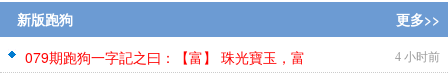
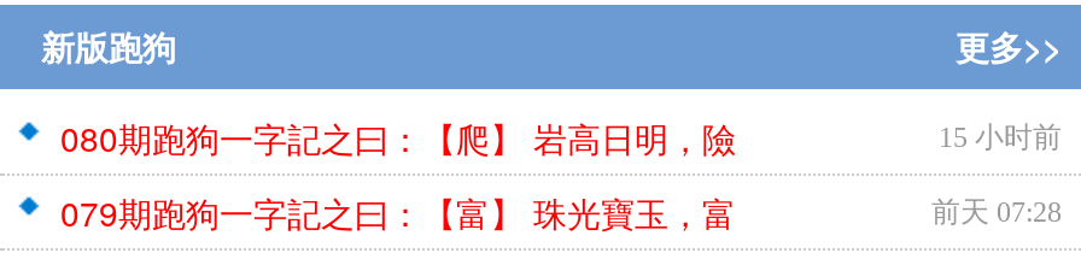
[395,50,440,64] 4 小时前 -> [60,113,1062,229] 15 小时前 | 080期跑狗一字記之曰：【爬】 岩高日明，險 | 前天 07:28

